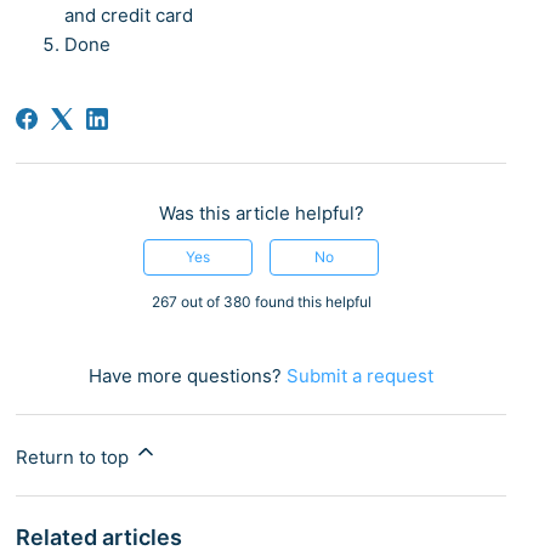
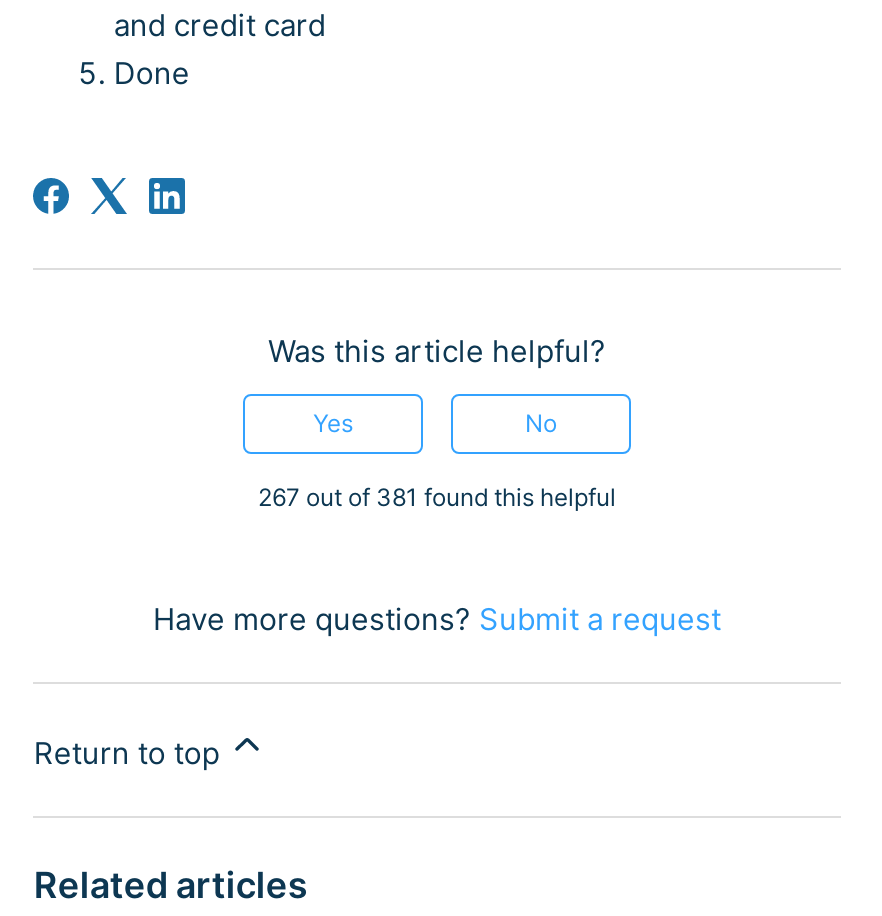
[151,293,371,311] 267 out of 380 found this helpful -> [258,483,616,513] 267 out of 381 found this helpful

